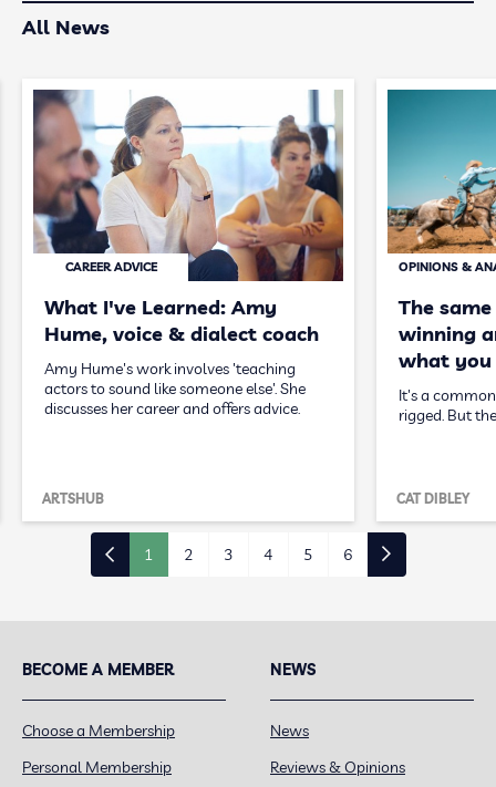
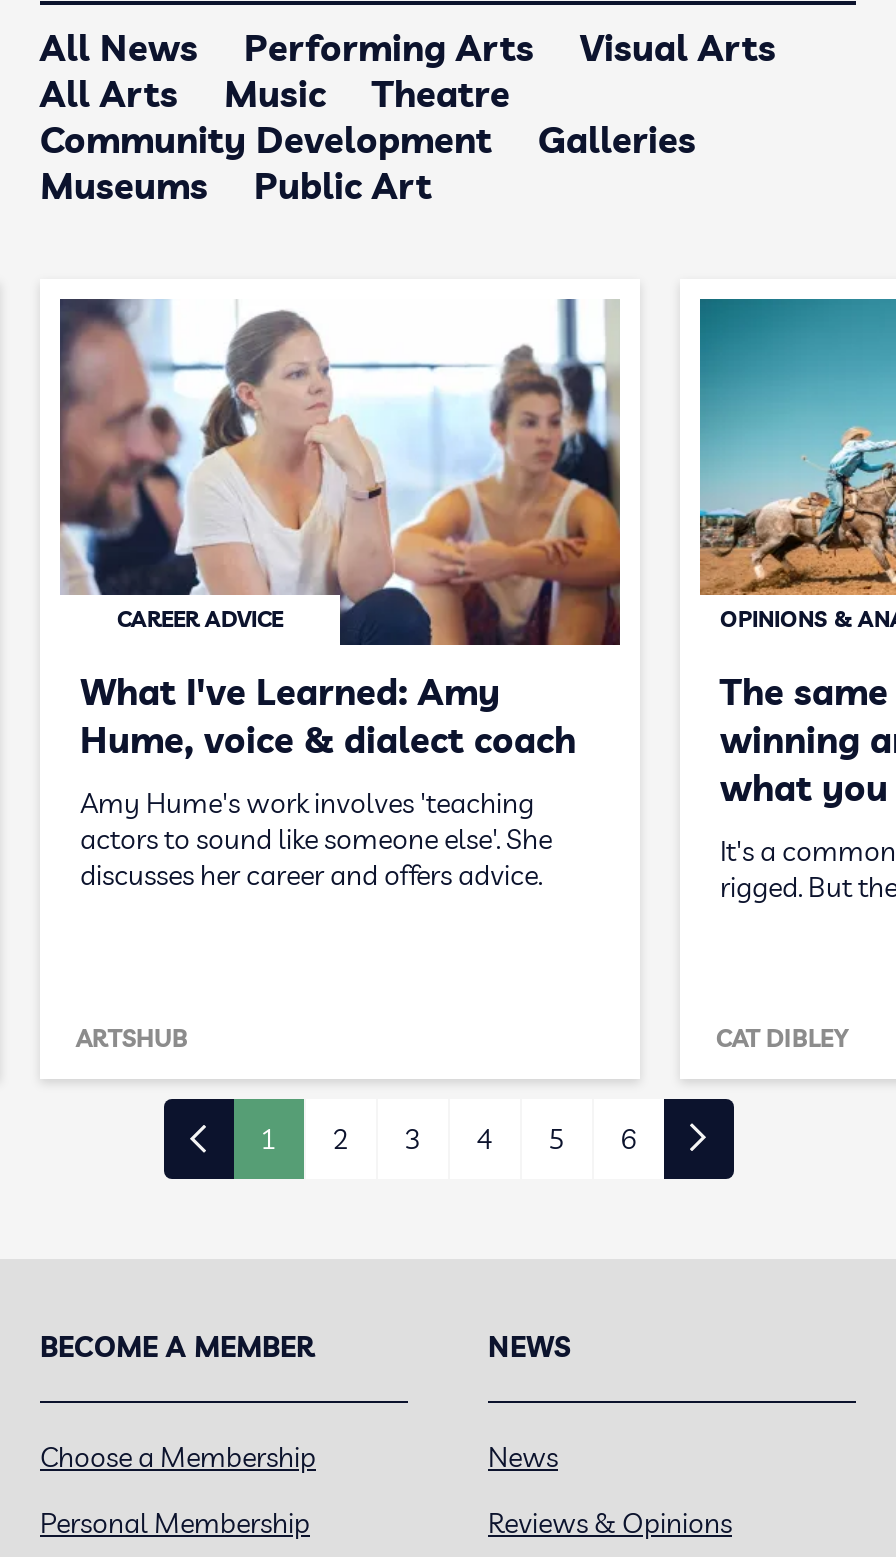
none -> [40,25,776,209] Performing Arts | Visual Arts | All Arts | Music | Theatre | Community Development | Galleries | Museums | Public Art

